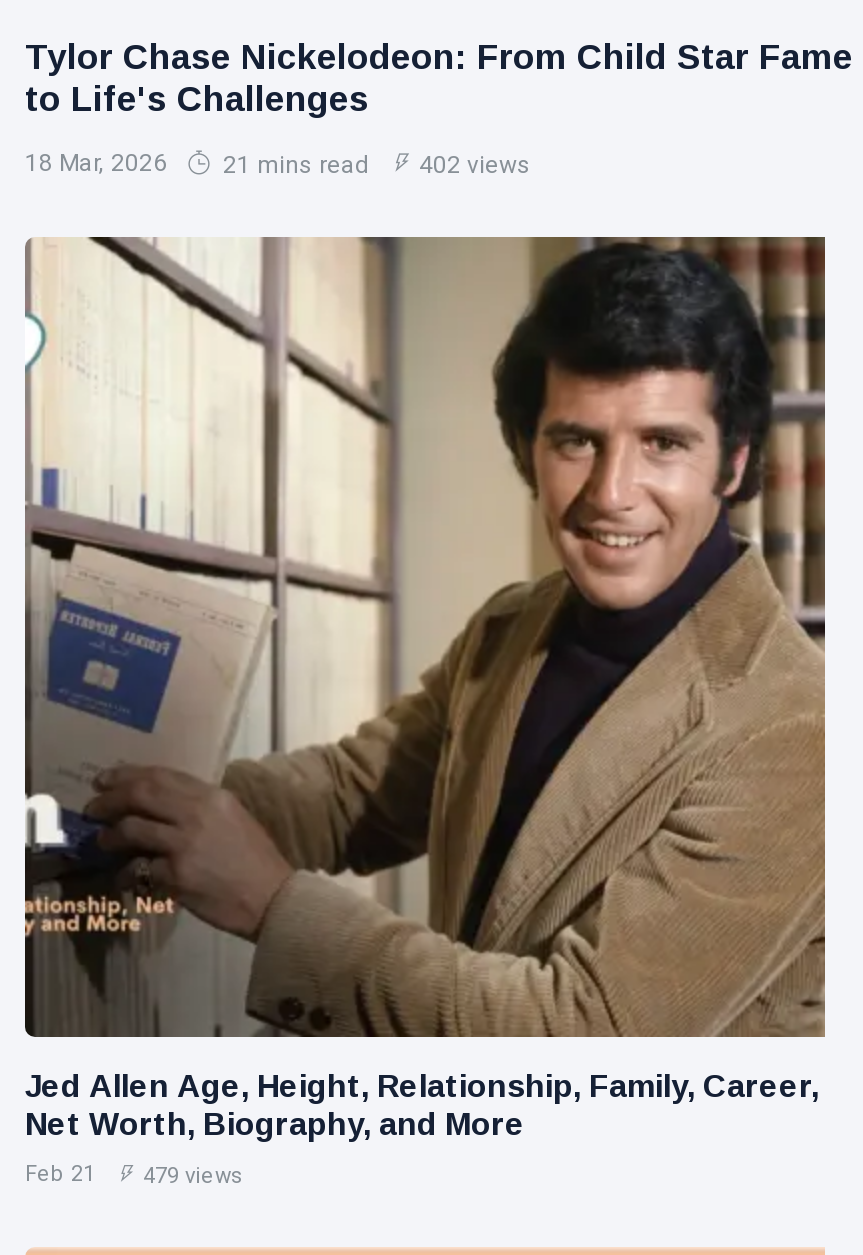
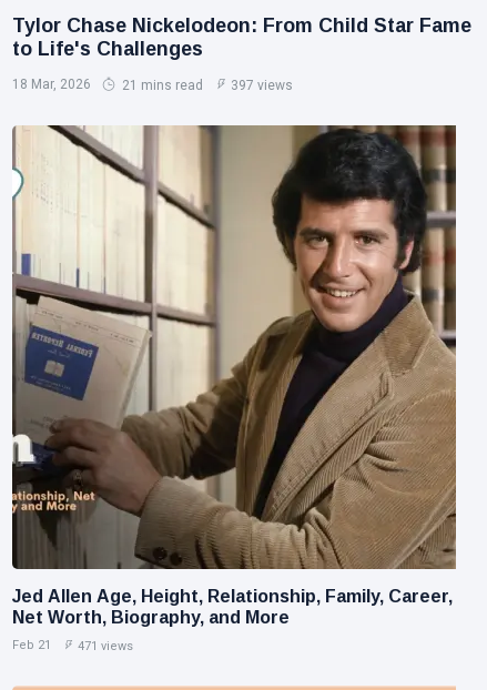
[25,150,531,180] 18 Mar, 2026 21 mins read 402 views -> [12,77,293,94] 18 Mar, 2026 21 mins read 397 views
[25,1162,243,1190] Feb 21 479 views -> [12,638,133,654] Feb 21 471 views

